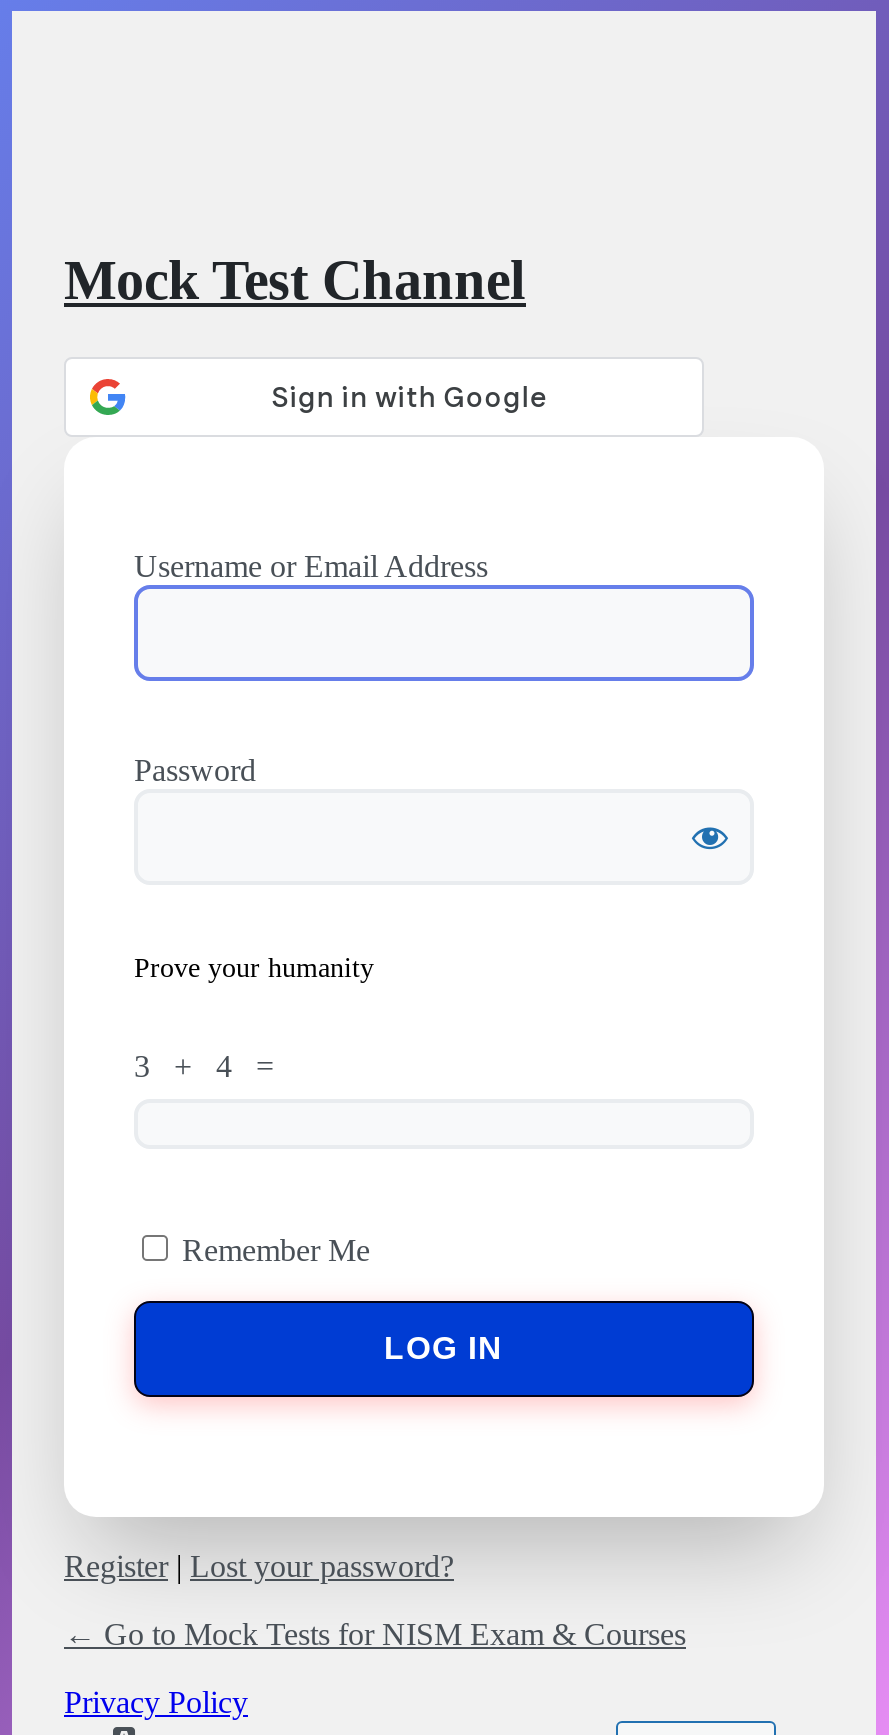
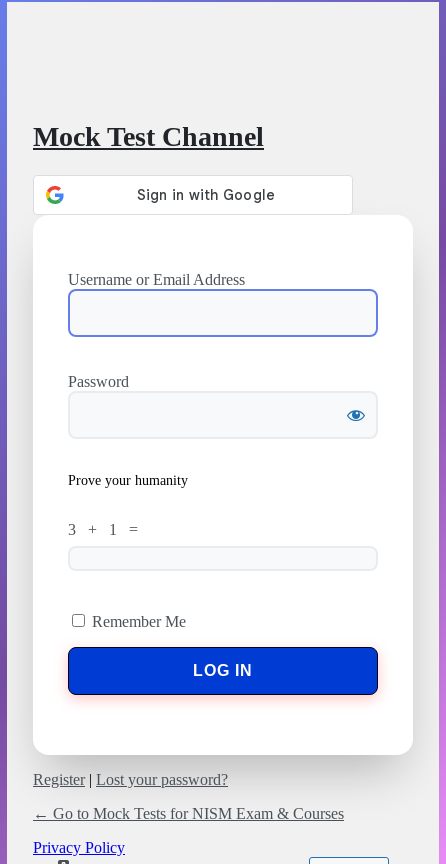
[134,1049,290,1083] 3 + 4 = -> [68,521,146,538] 3 + 1 =

